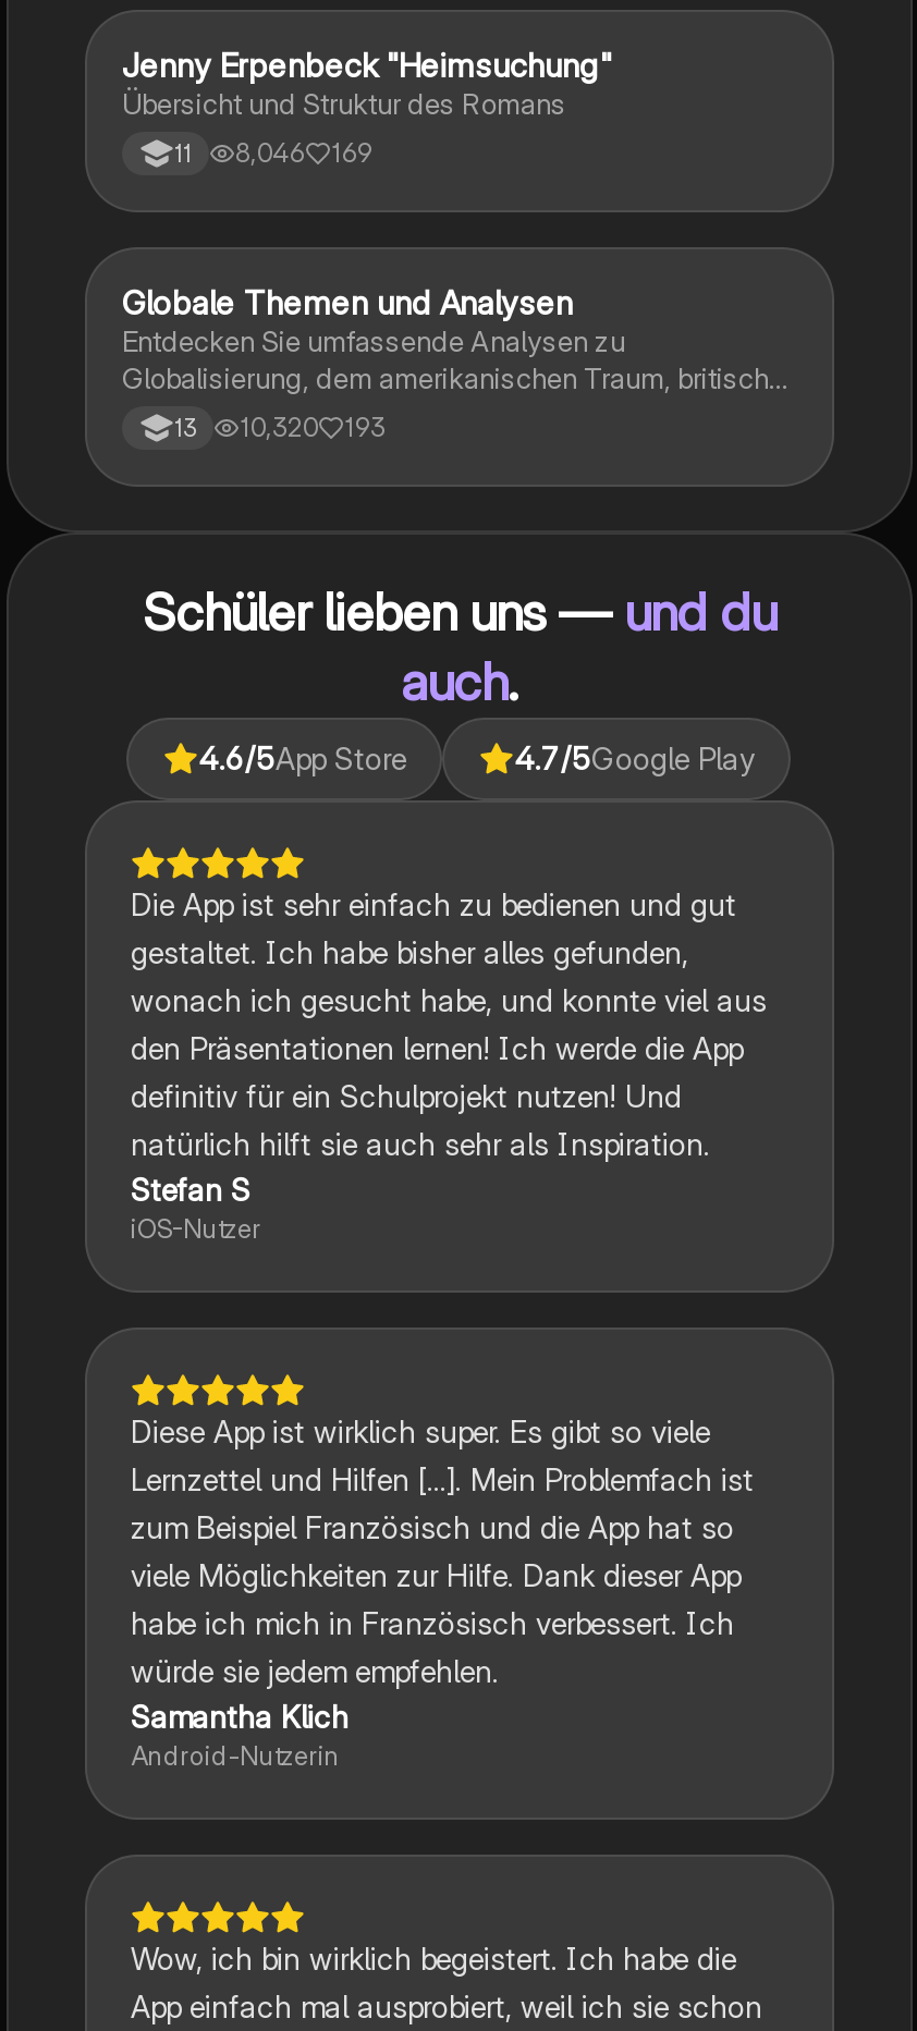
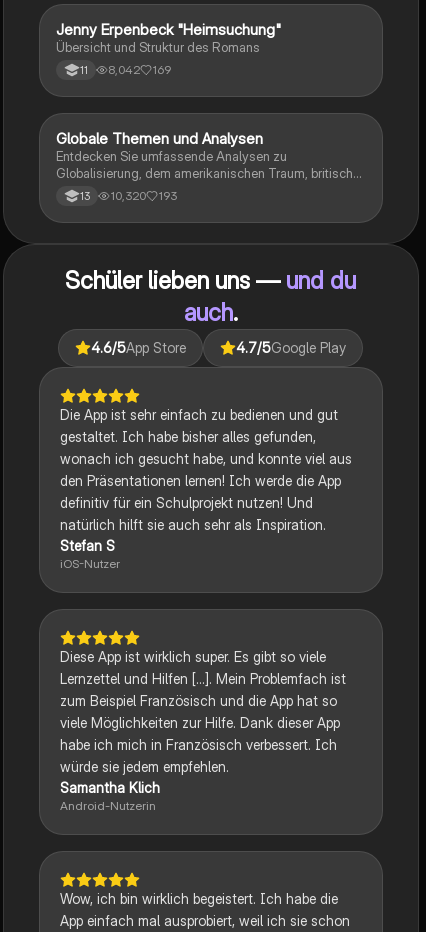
[174,136,372,169] 11 8,046 169 -> [80,62,171,77] 11 8,042 169

